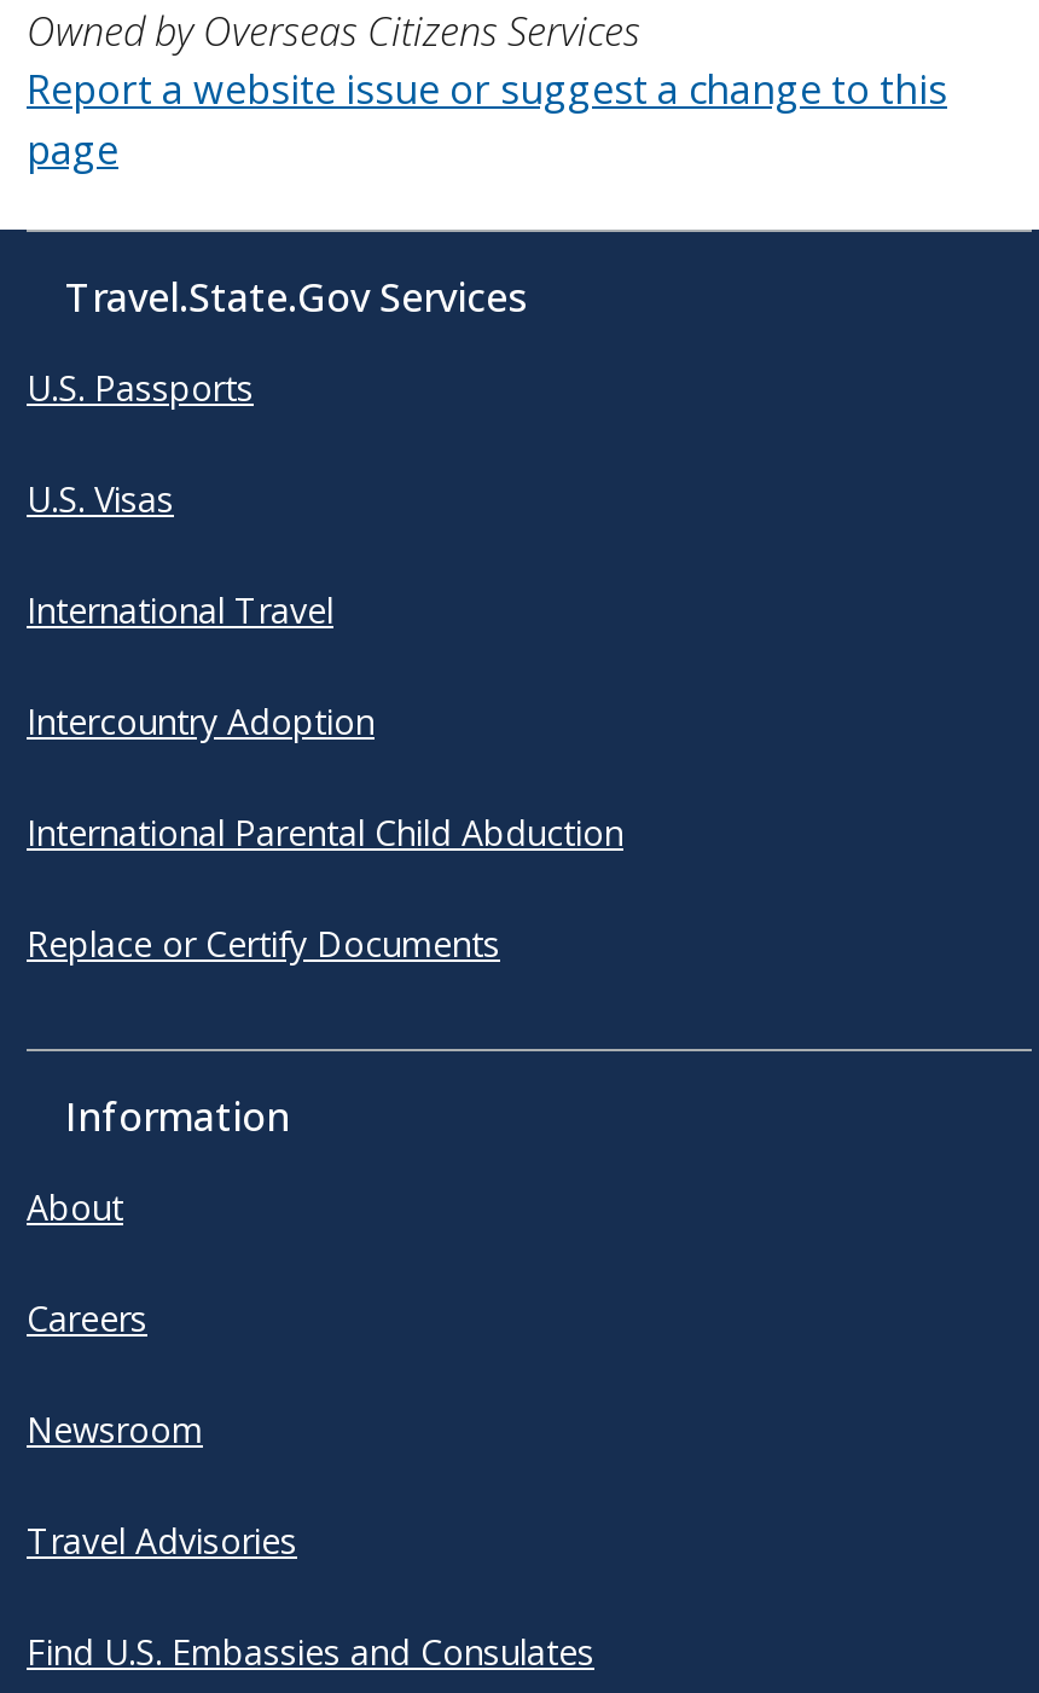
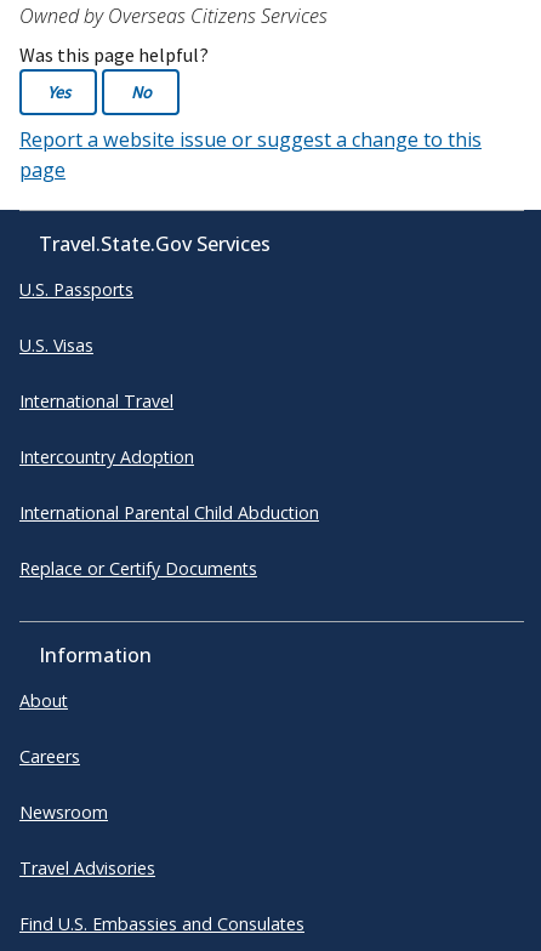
none -> [19,43,209,103] Was this page helpful? | Yes | No

